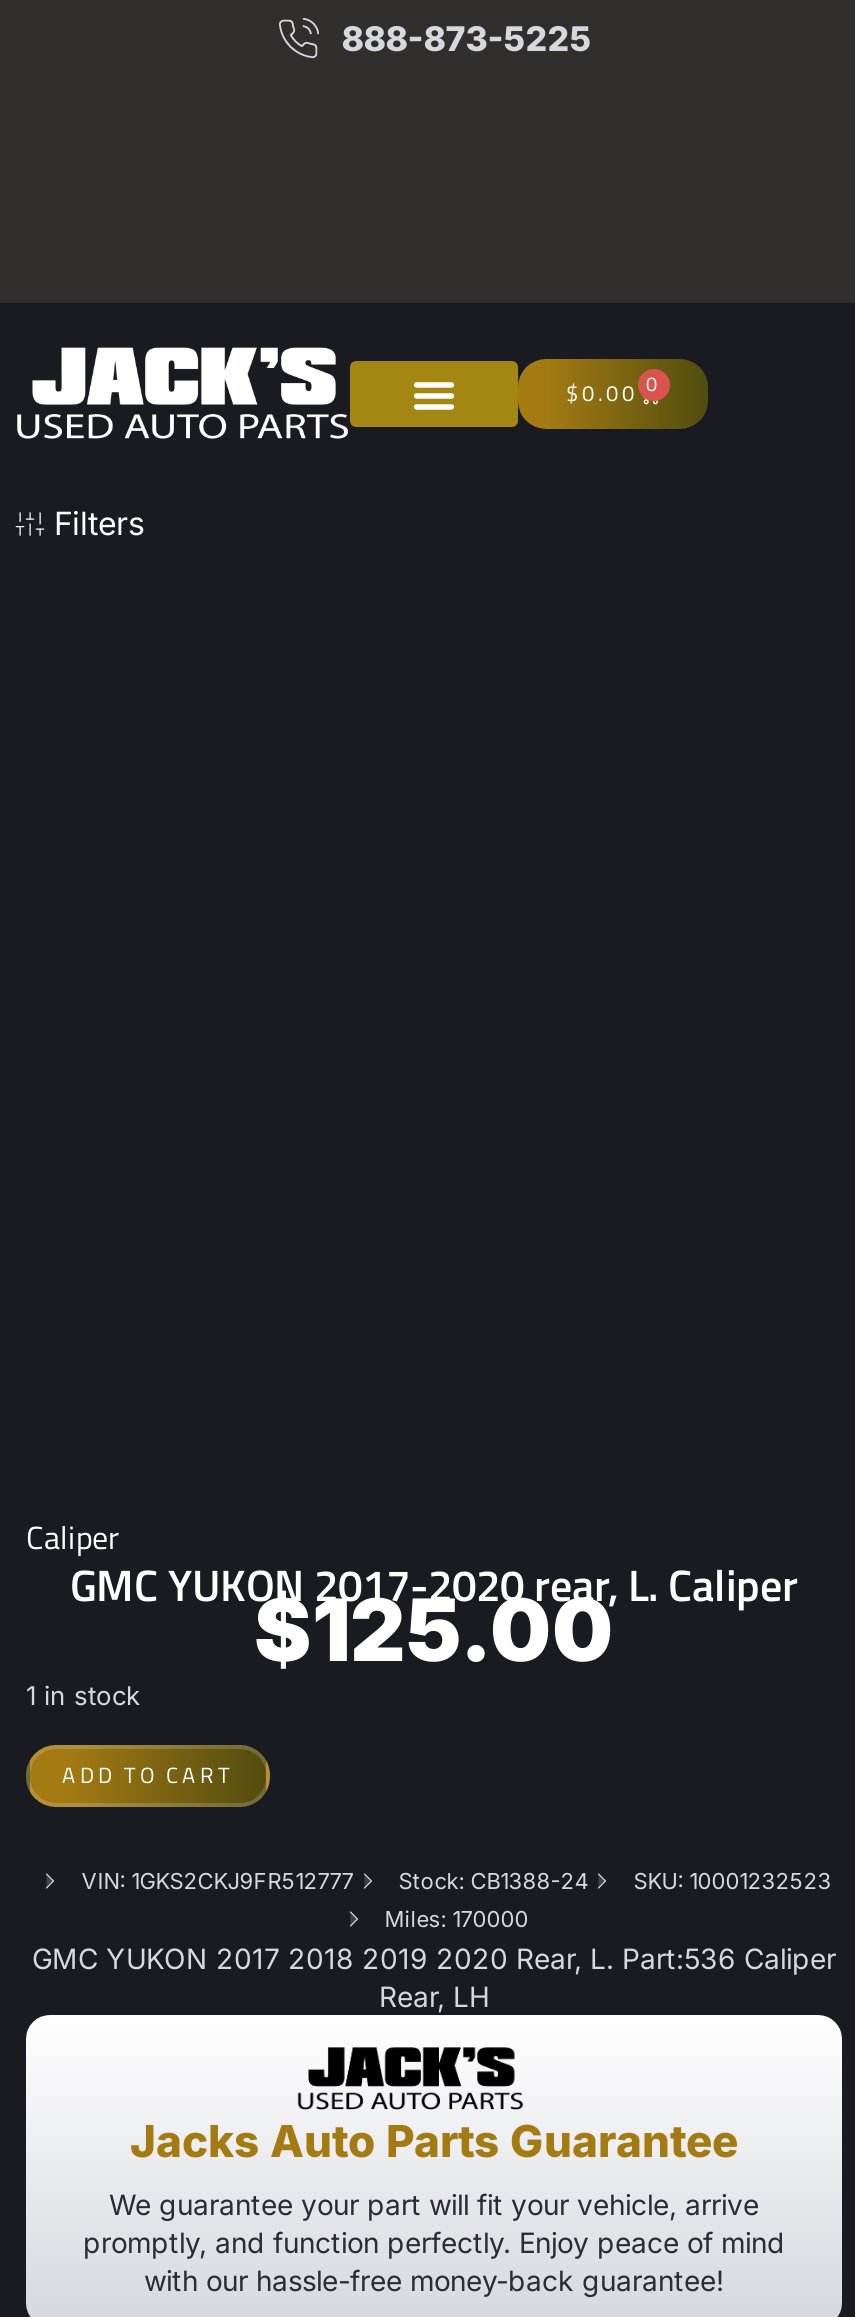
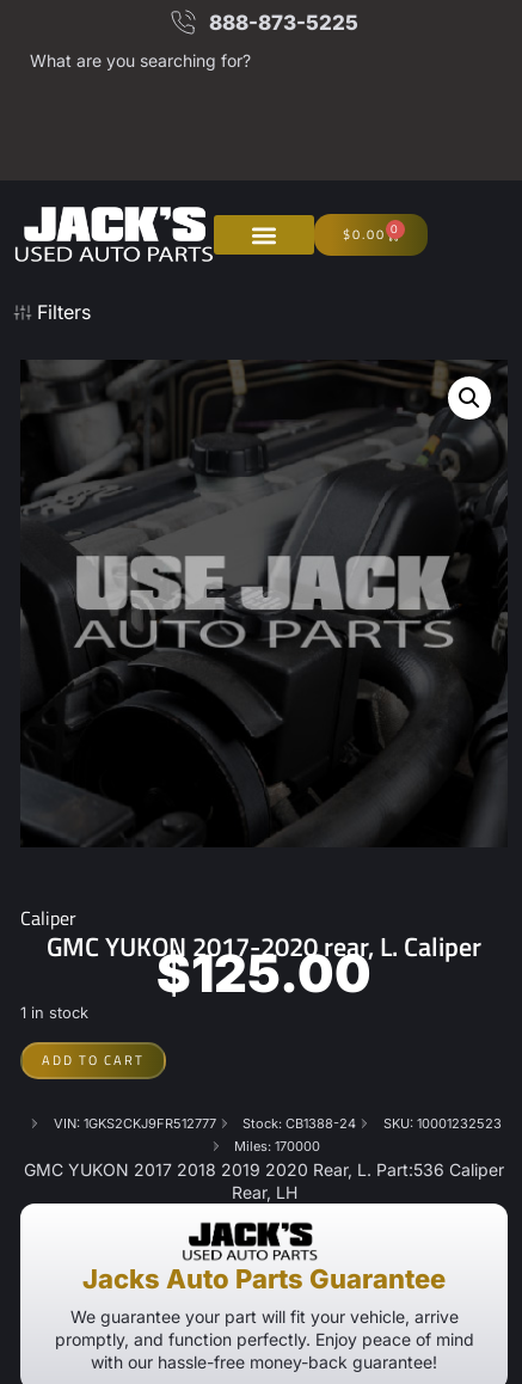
none -> [30,50,251,71] What are you searching for?
none -> [20,360,508,845] [image]

